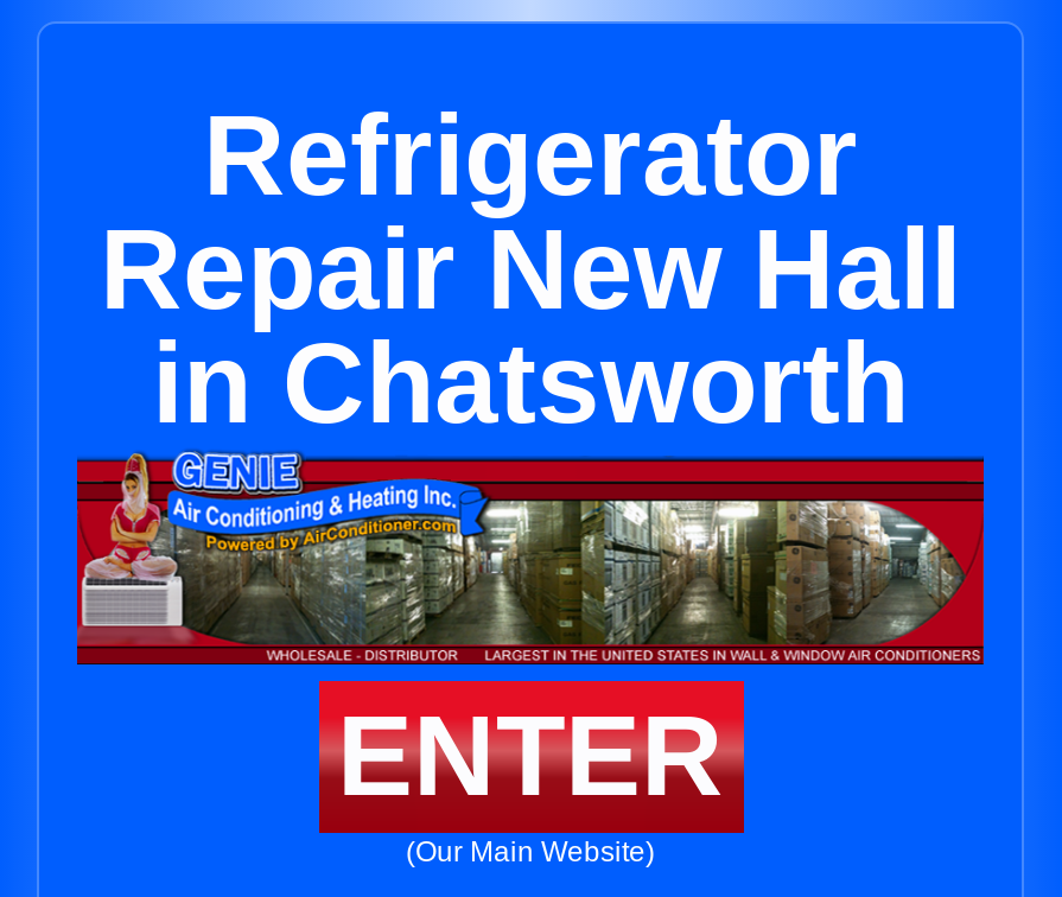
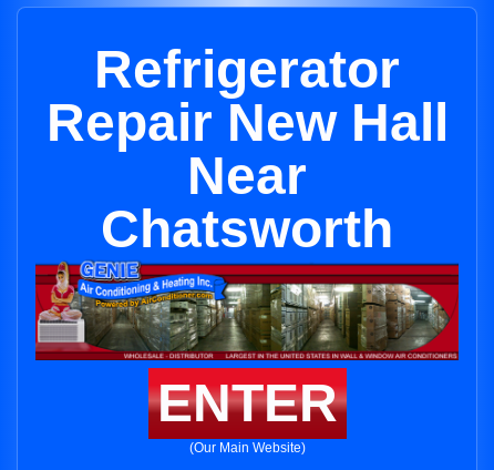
[152,320,909,446] in Chatsworth -> [101,146,393,258] Near | Chatsworth

